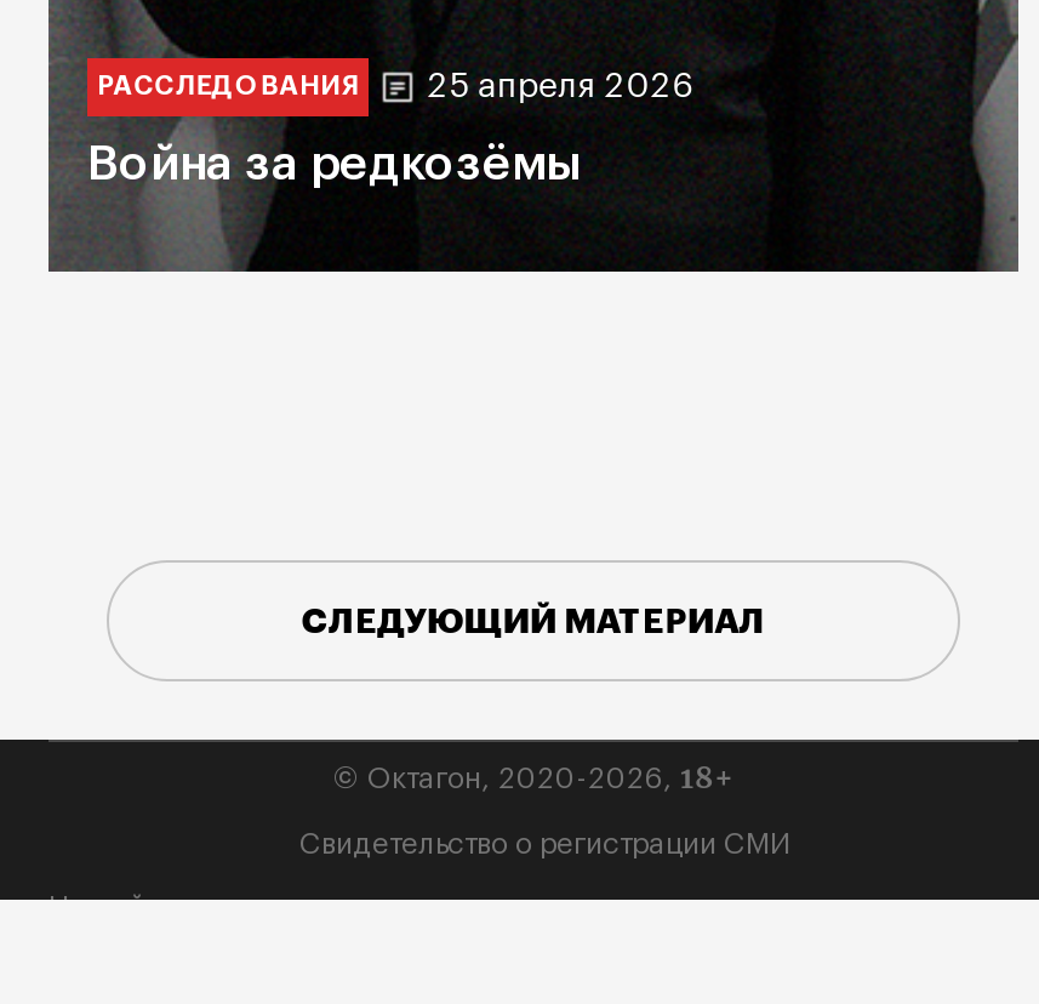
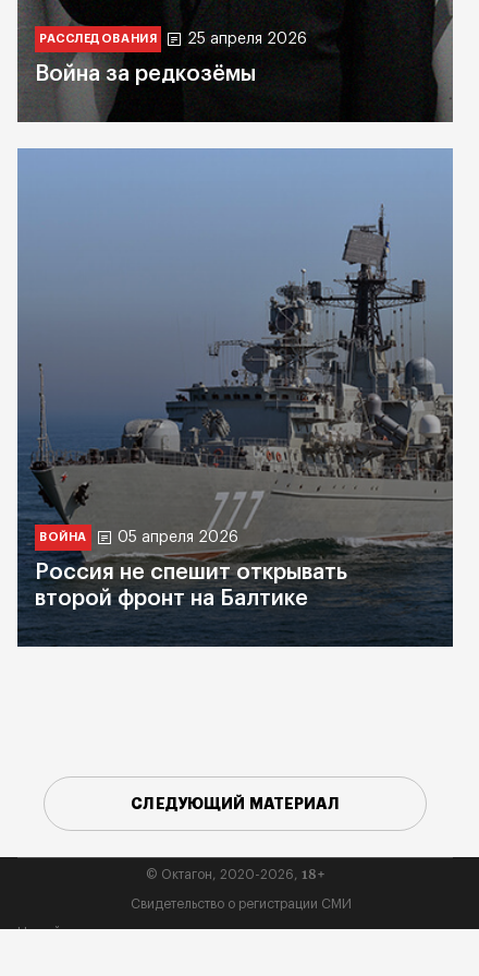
none -> [17,147,453,647] [image] | ВОЙНА | 05 апреля 2026 | Россия не спешит открывать | второй фронт на Балтике

